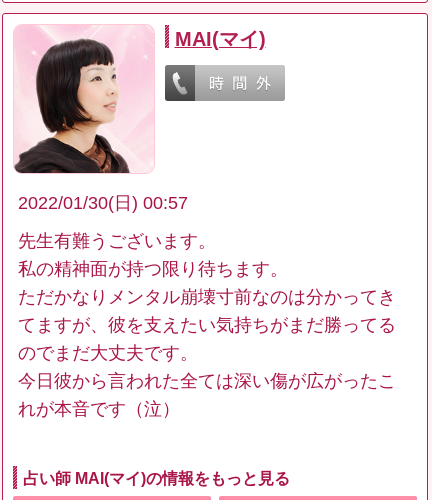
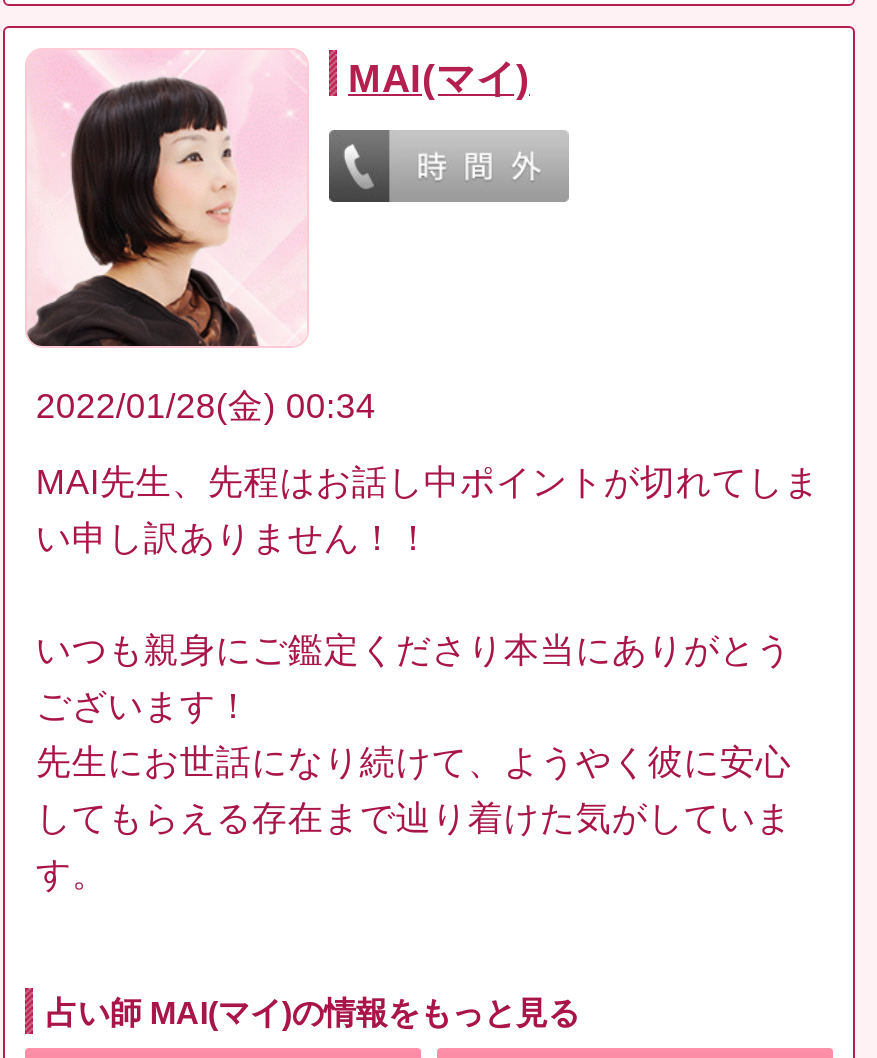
[18,193,396,419] 2022/01/30(日) 00:57 | 先生有難うございます。 | 私の精神面が持つ限り待ちます。 | ただかなりメンタル崩壊寸前なのは分かってき | てますが、彼を支えたい気持ちがまだ勝ってる | のでまだ大丈夫です。 | 今日彼から言われた全ては深い傷が広がったこ | れが本音です（泣） -> [36,386,820,894] 2022/01/28(金) 00:34 | MAI先生、先程はお話し中ポイントが切れてしま | い申し訳ありません！！ | いつも親身にご鑑定くださり本当にありがとう | ございます！ | 先生にお世話になり続けて、ようやく彼に安心 | してもらえる存在まで辿り着けた気がしていま | す。

